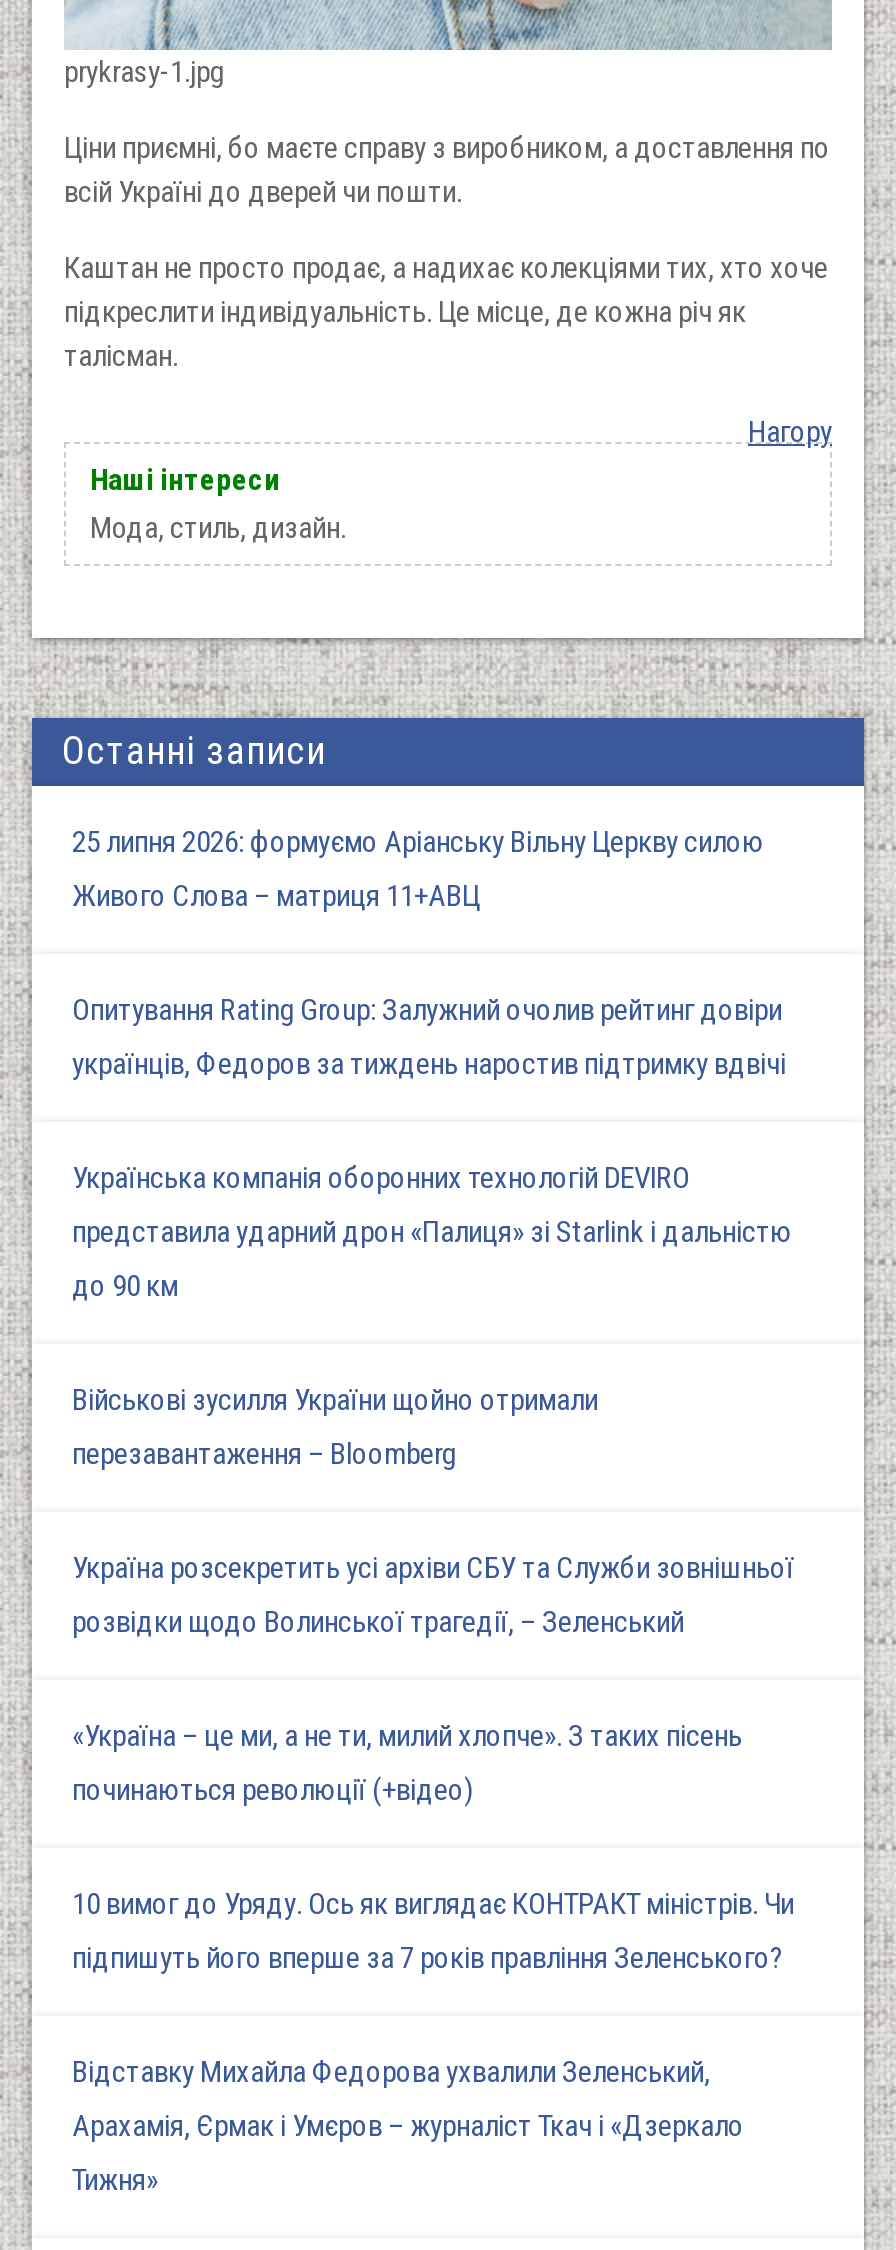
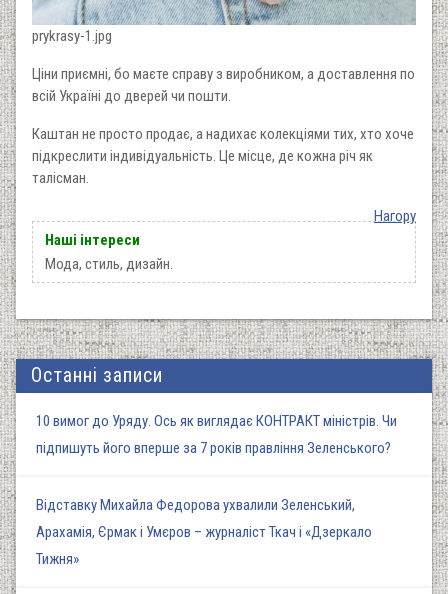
[72,825,794,1809] 25 липня 2026: формуємо Аріанську Вільну Церкву силою | Живого Слова – матриця 11+АВЦ | Опитування Rating Group: Залужний очолив рейтинг довіри | українців, Федоров за тиждень наростив підтримку вдвічі | Українська компанія оборонних технологій DEVIRO | представила ударний дрон «Палиця» зі Starlink і дальністю | до 90 км | Військові зусилля України щойно отримали | перезавантаження – Bloomberg | Україна розсекретить усі архіви СБУ та Служби зовнішньої | розвідки щодо Волинської трагедії, – Зеленський | «Україна – це ми, а не ти, милий хлопче». З таких пісень | починаються революції (+відео) -> none

